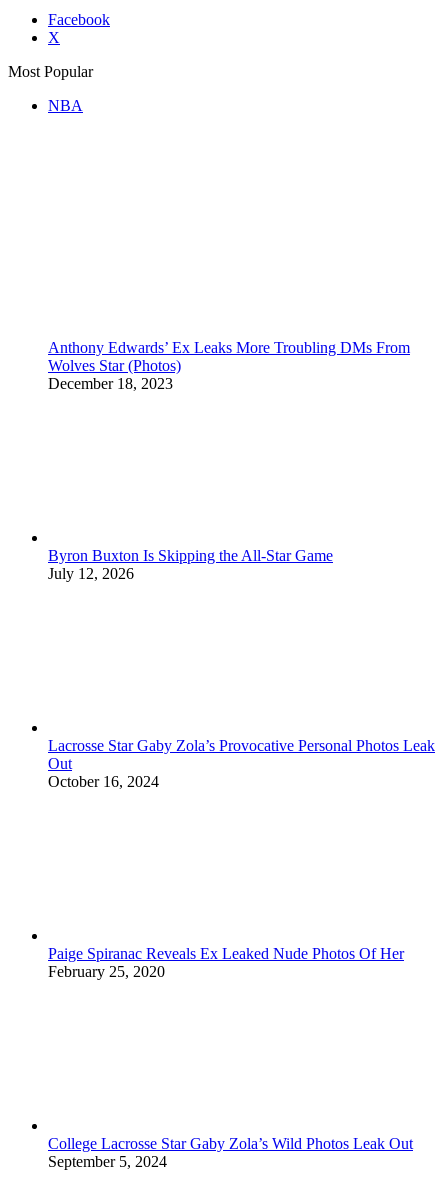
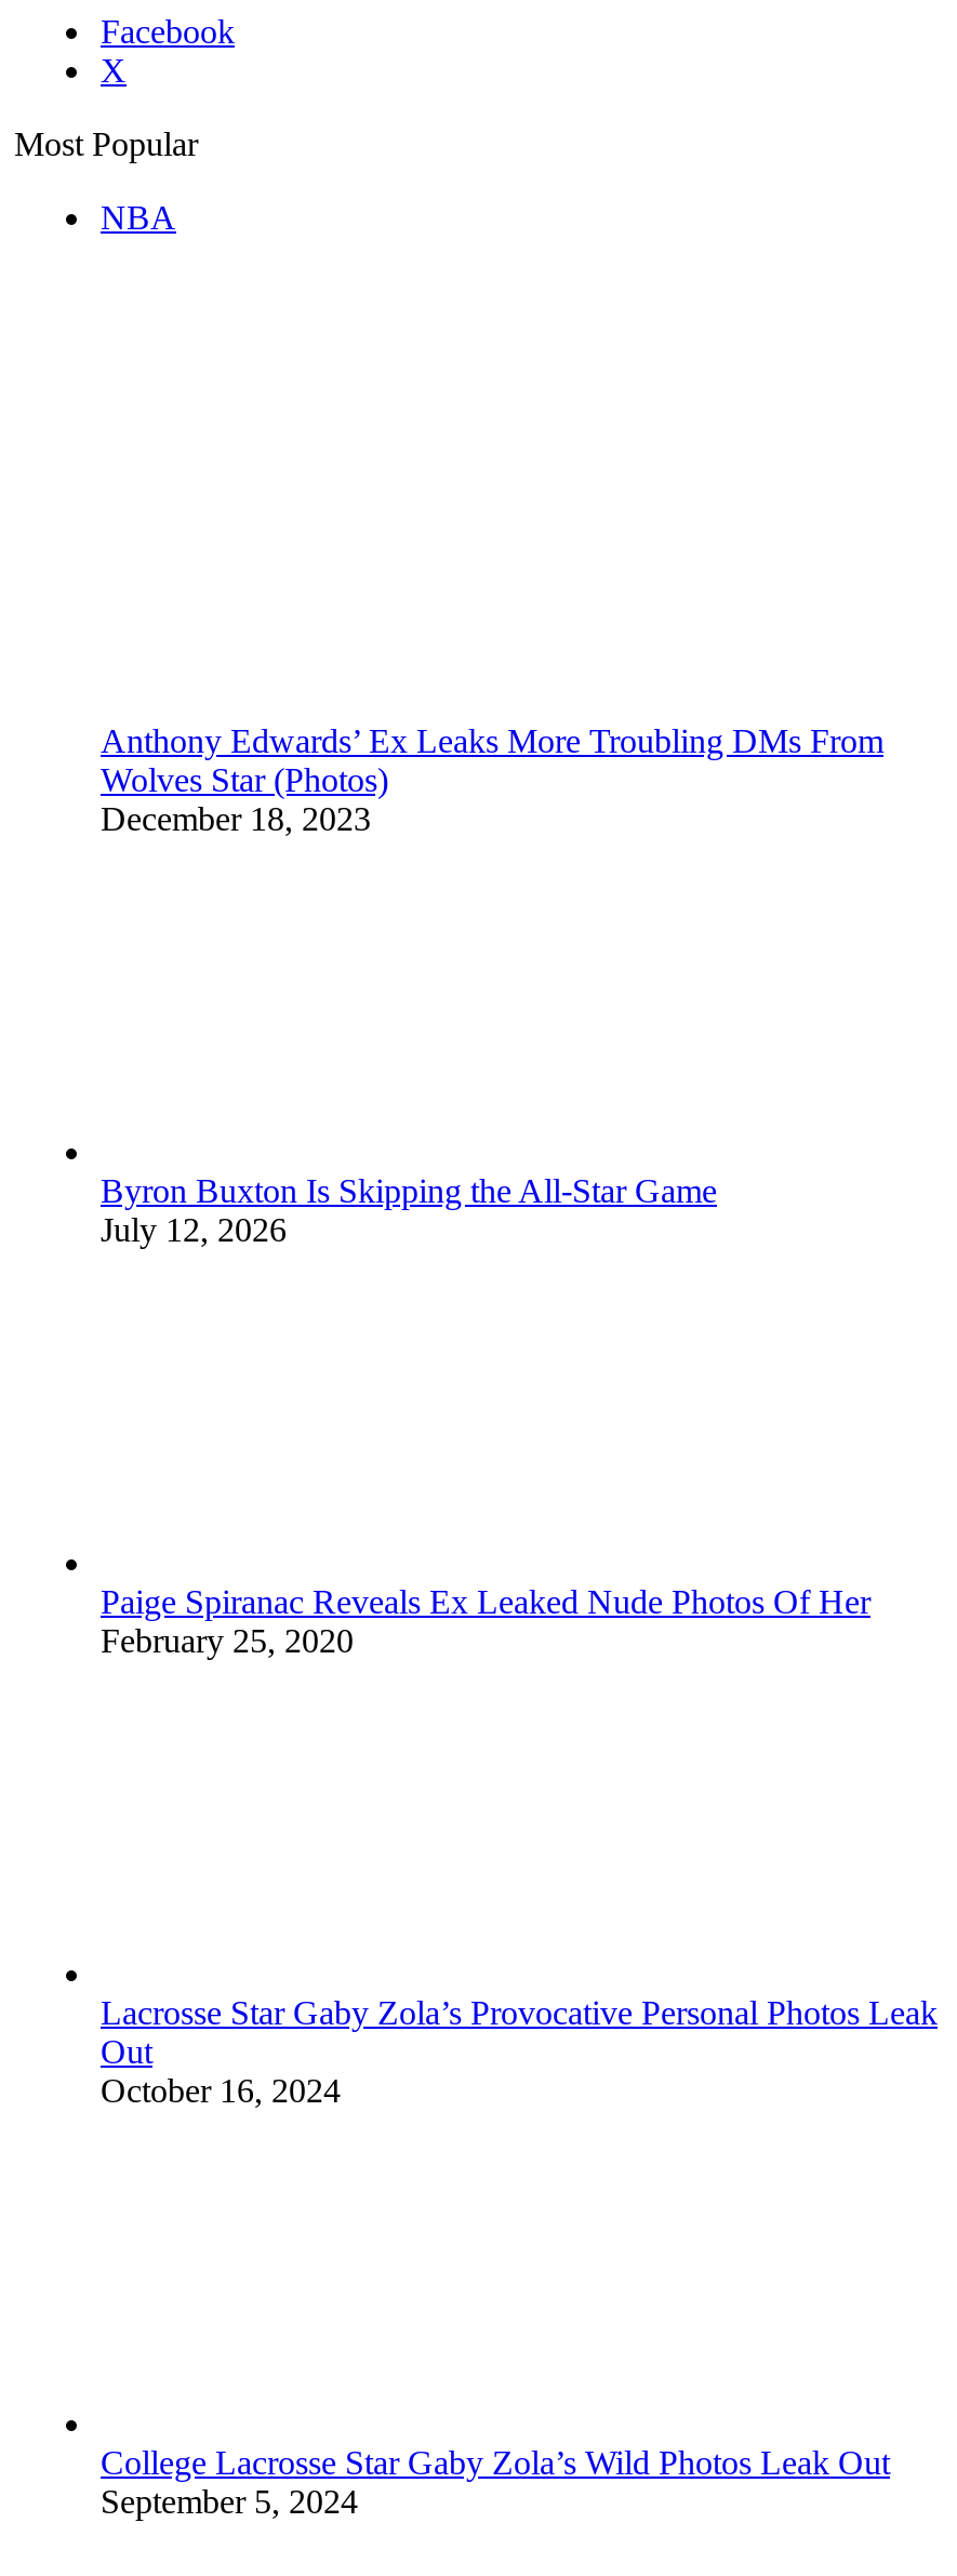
moved [48,737,435,790] -> [101,1995,938,2109]: Lacrosse Star Gaby Zola’s Provocative Personal Photos Leak | Out | October 16, 2024
moved [48,945,404,980] -> [101,1584,870,1660]: Paige Spiranac Reveals Ex Leaked Nude Photos Of Her | February 25, 2020

